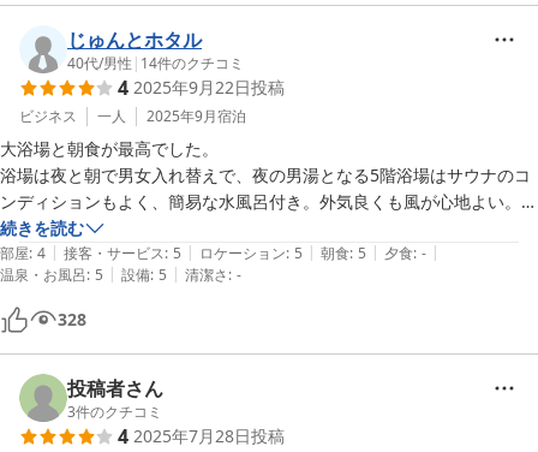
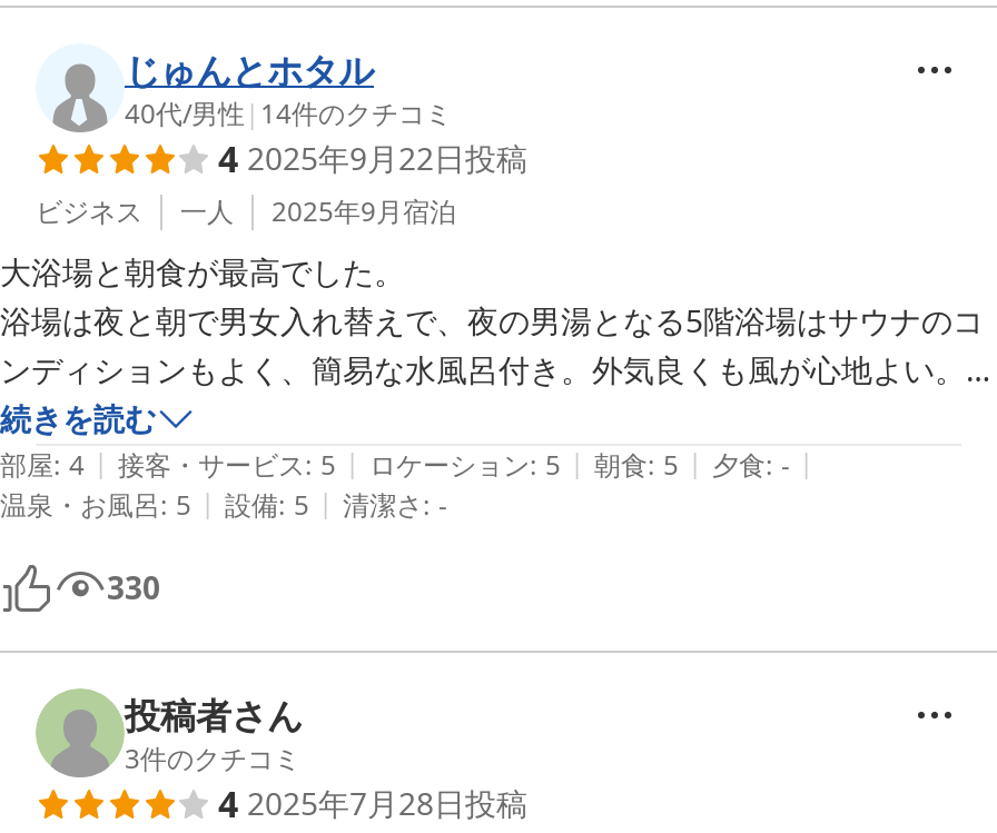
[58,308,86,331] 328 -> [107,566,160,608] 330

